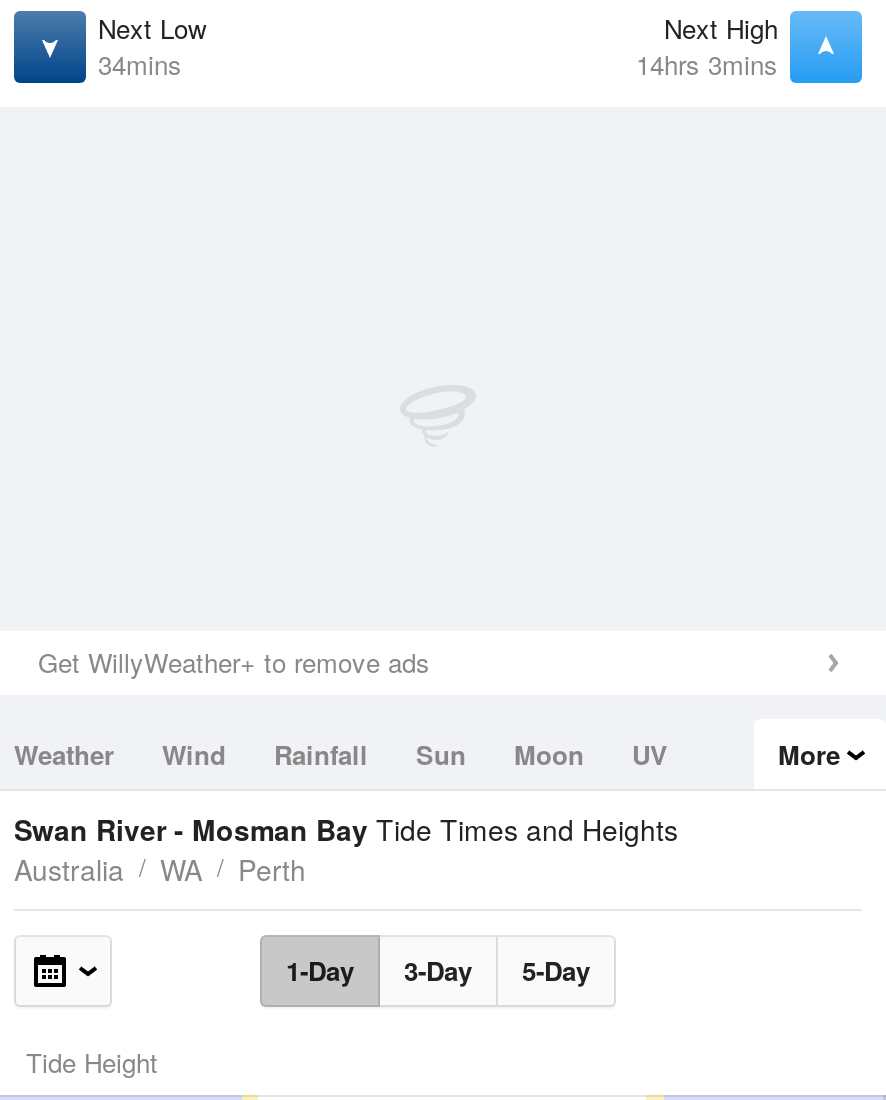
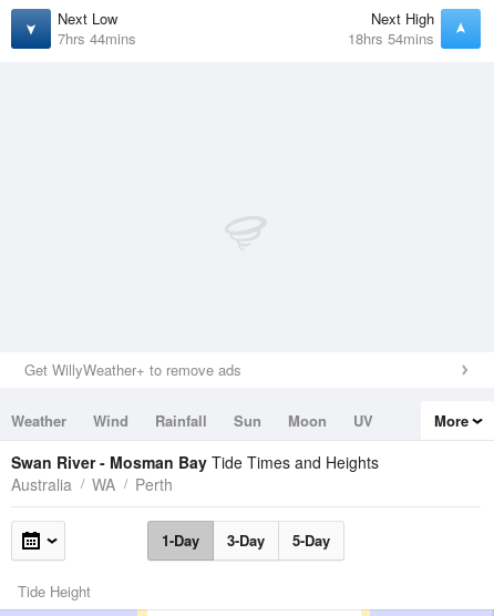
[98,45,182,83] 34mins -> [58,28,136,49] 7hrs 44mins
[636,45,778,83] 14hrs 3mins -> [348,28,434,49] 18hrs 54mins

